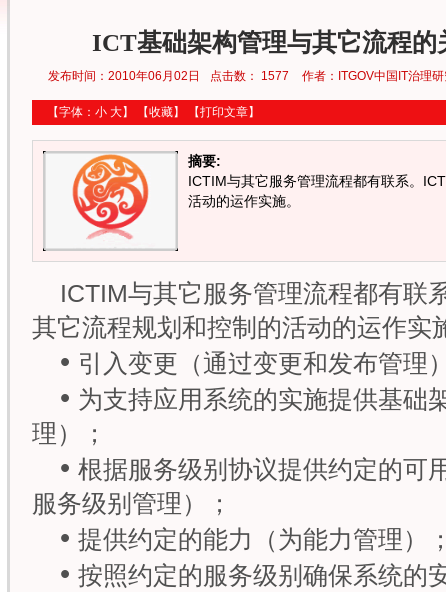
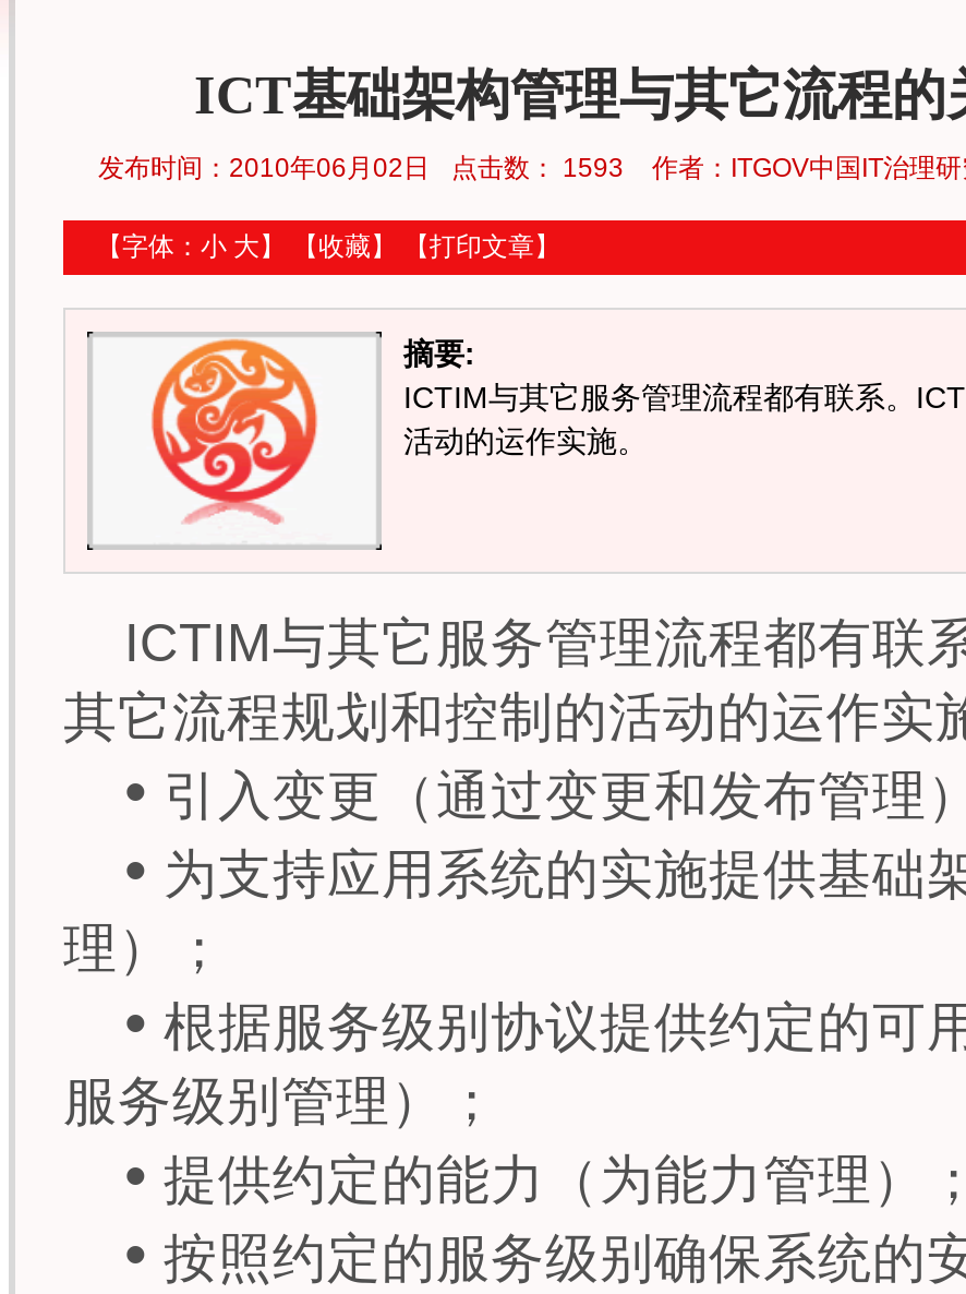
[210,69,292,83] 点击数：1577 -> [451,153,630,183] 点击数：1593

